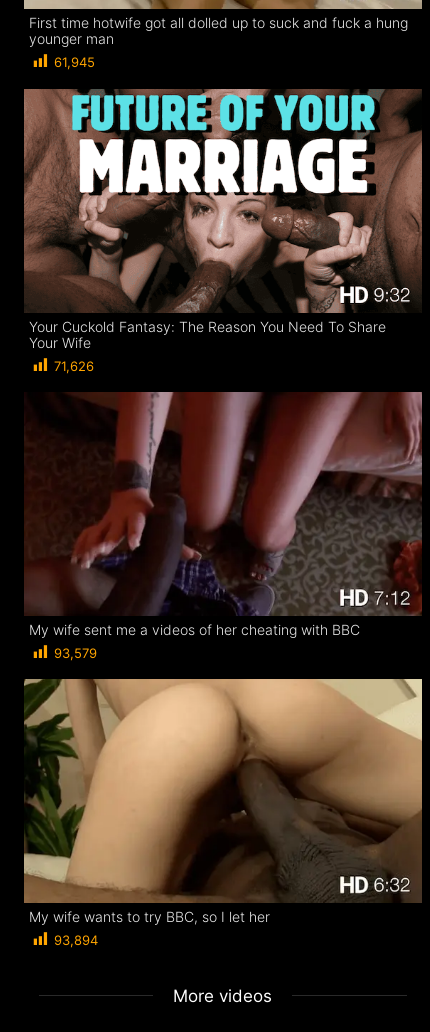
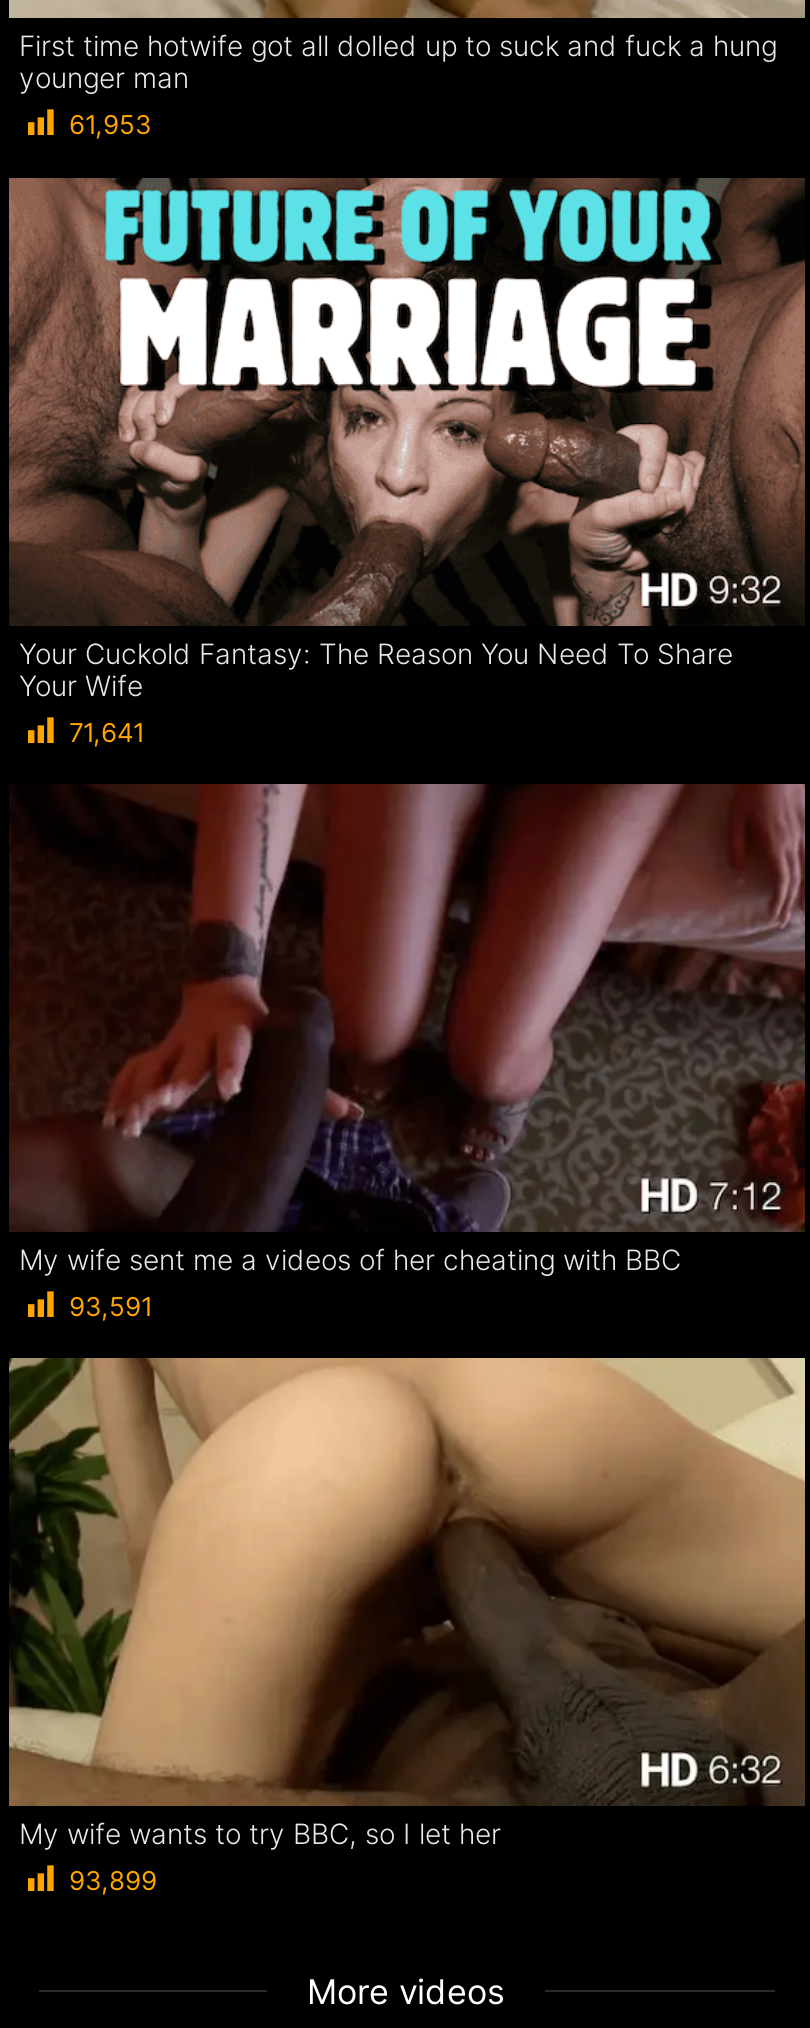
[54,54,95,70] 61,945 -> [69,108,151,140] 61,953
[54,358,94,374] 71,626 -> [69,716,145,748] 71,641
[54,645,97,661] 93,579 -> [69,1290,153,1322] 93,591
[54,932,98,948] 93,894 -> [69,1864,157,1896] 93,899

